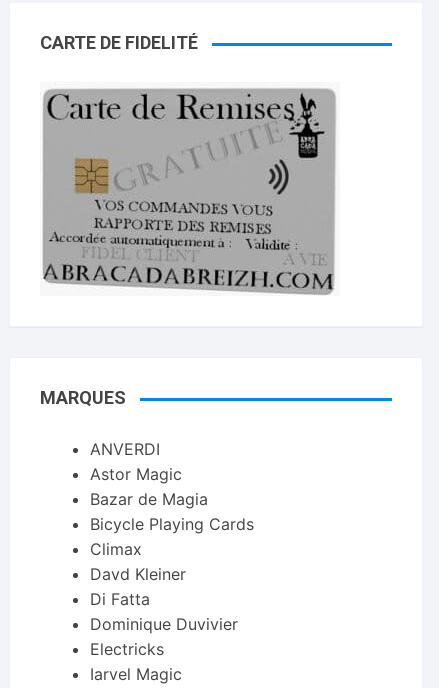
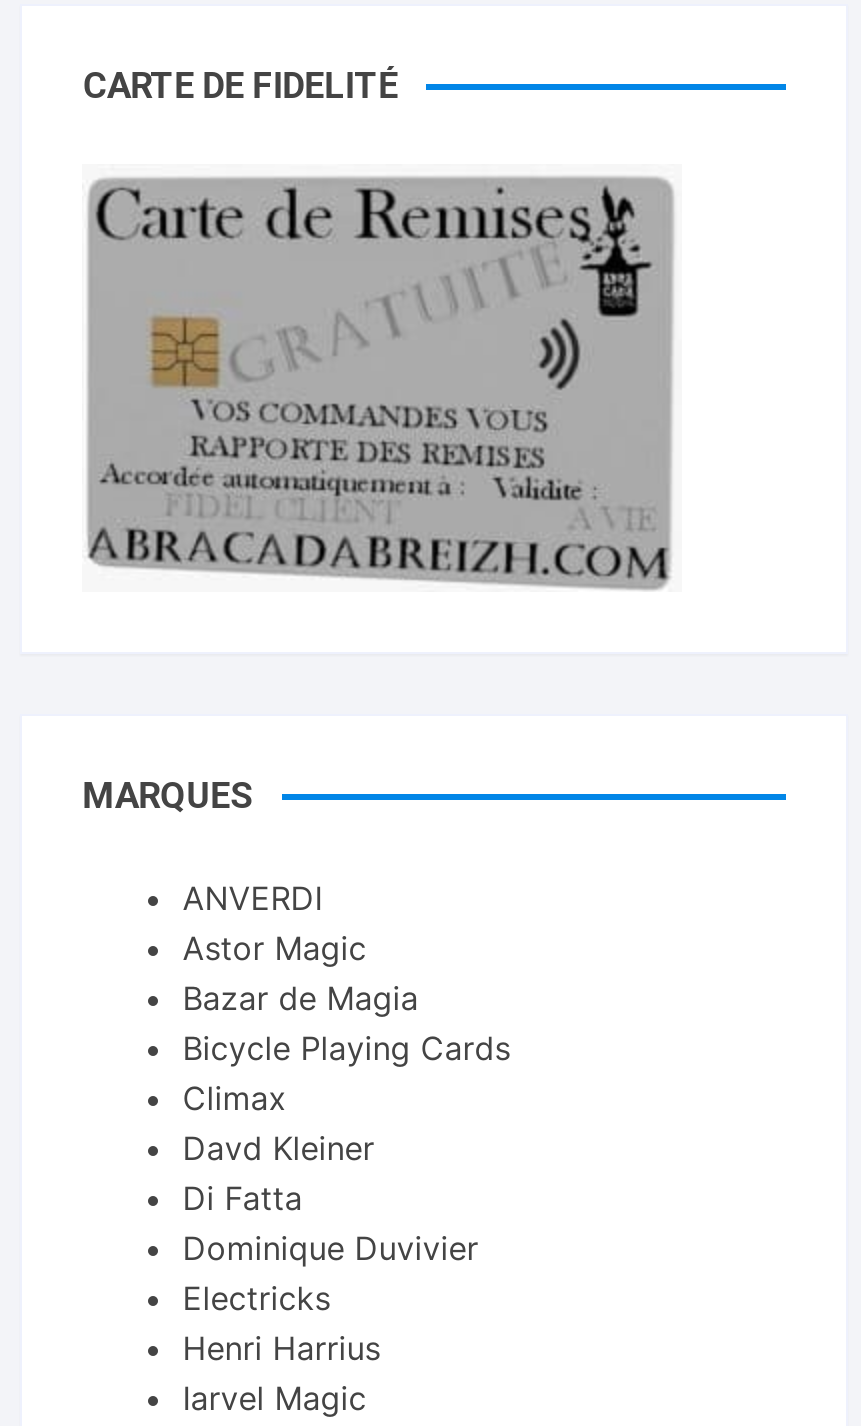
none -> [182,1329,380,1369] Henri Harrius

